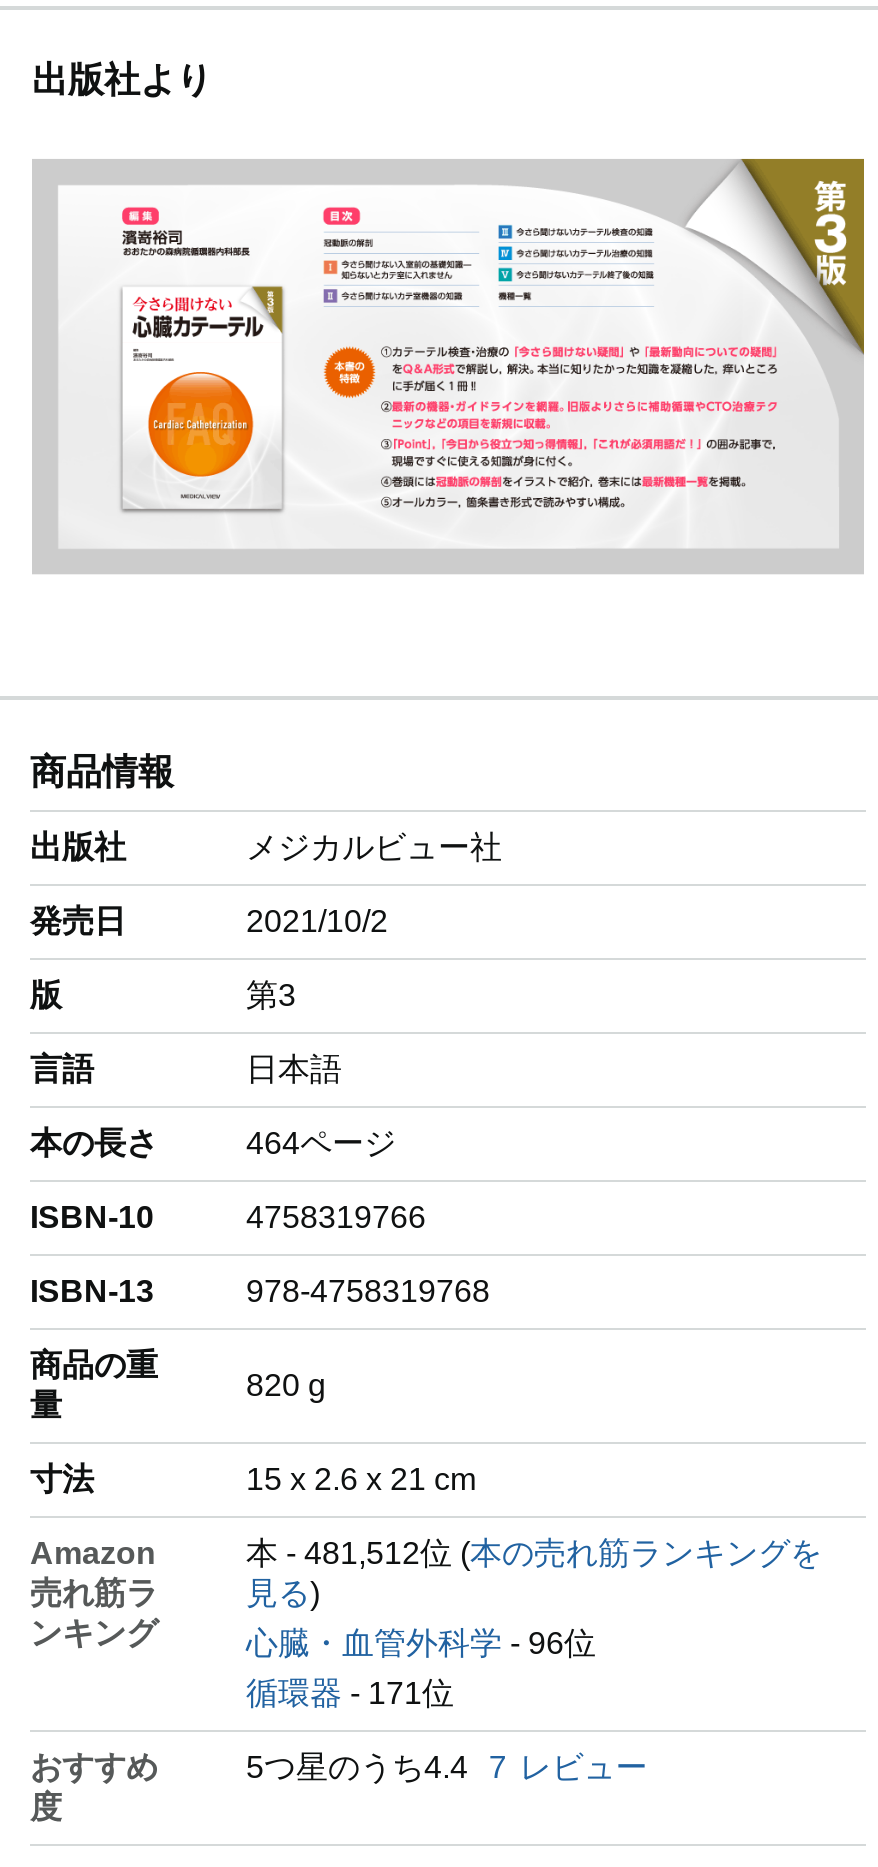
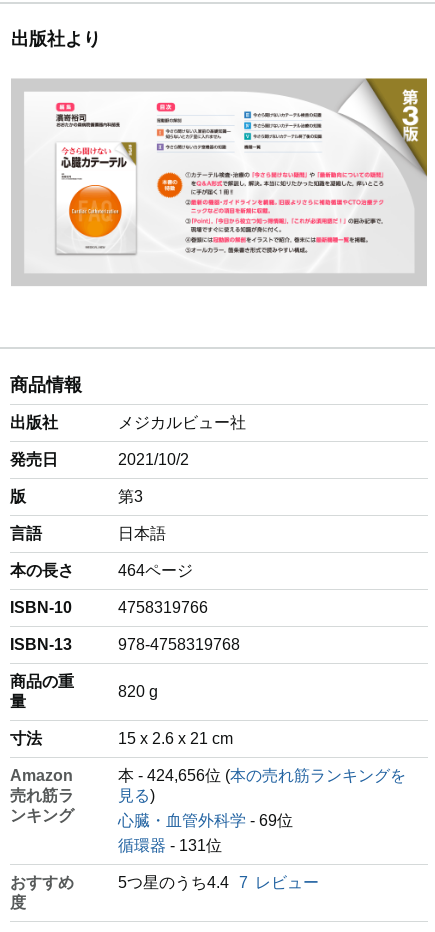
[246,1537,822,1571] 本 - 481,512位 (本の売れ筋ランキングを -> [118,767,406,784] 本 - 424,656位 (本の売れ筋ランキングを
[246,1627,596,1661] 心臓・血管外科学- 96位 -> [118,812,293,829] 心臓・血管外科学- 69位
[246,1677,454,1711] 循環器- 171位 -> [118,837,222,854] 循環器- 131位

